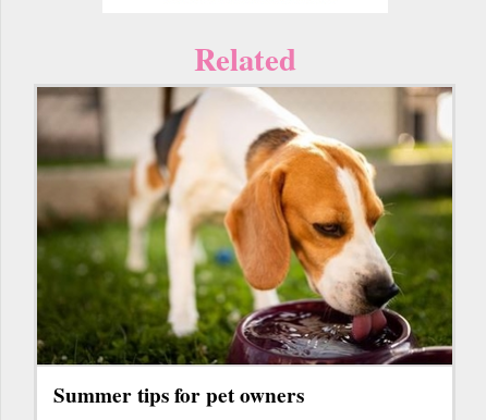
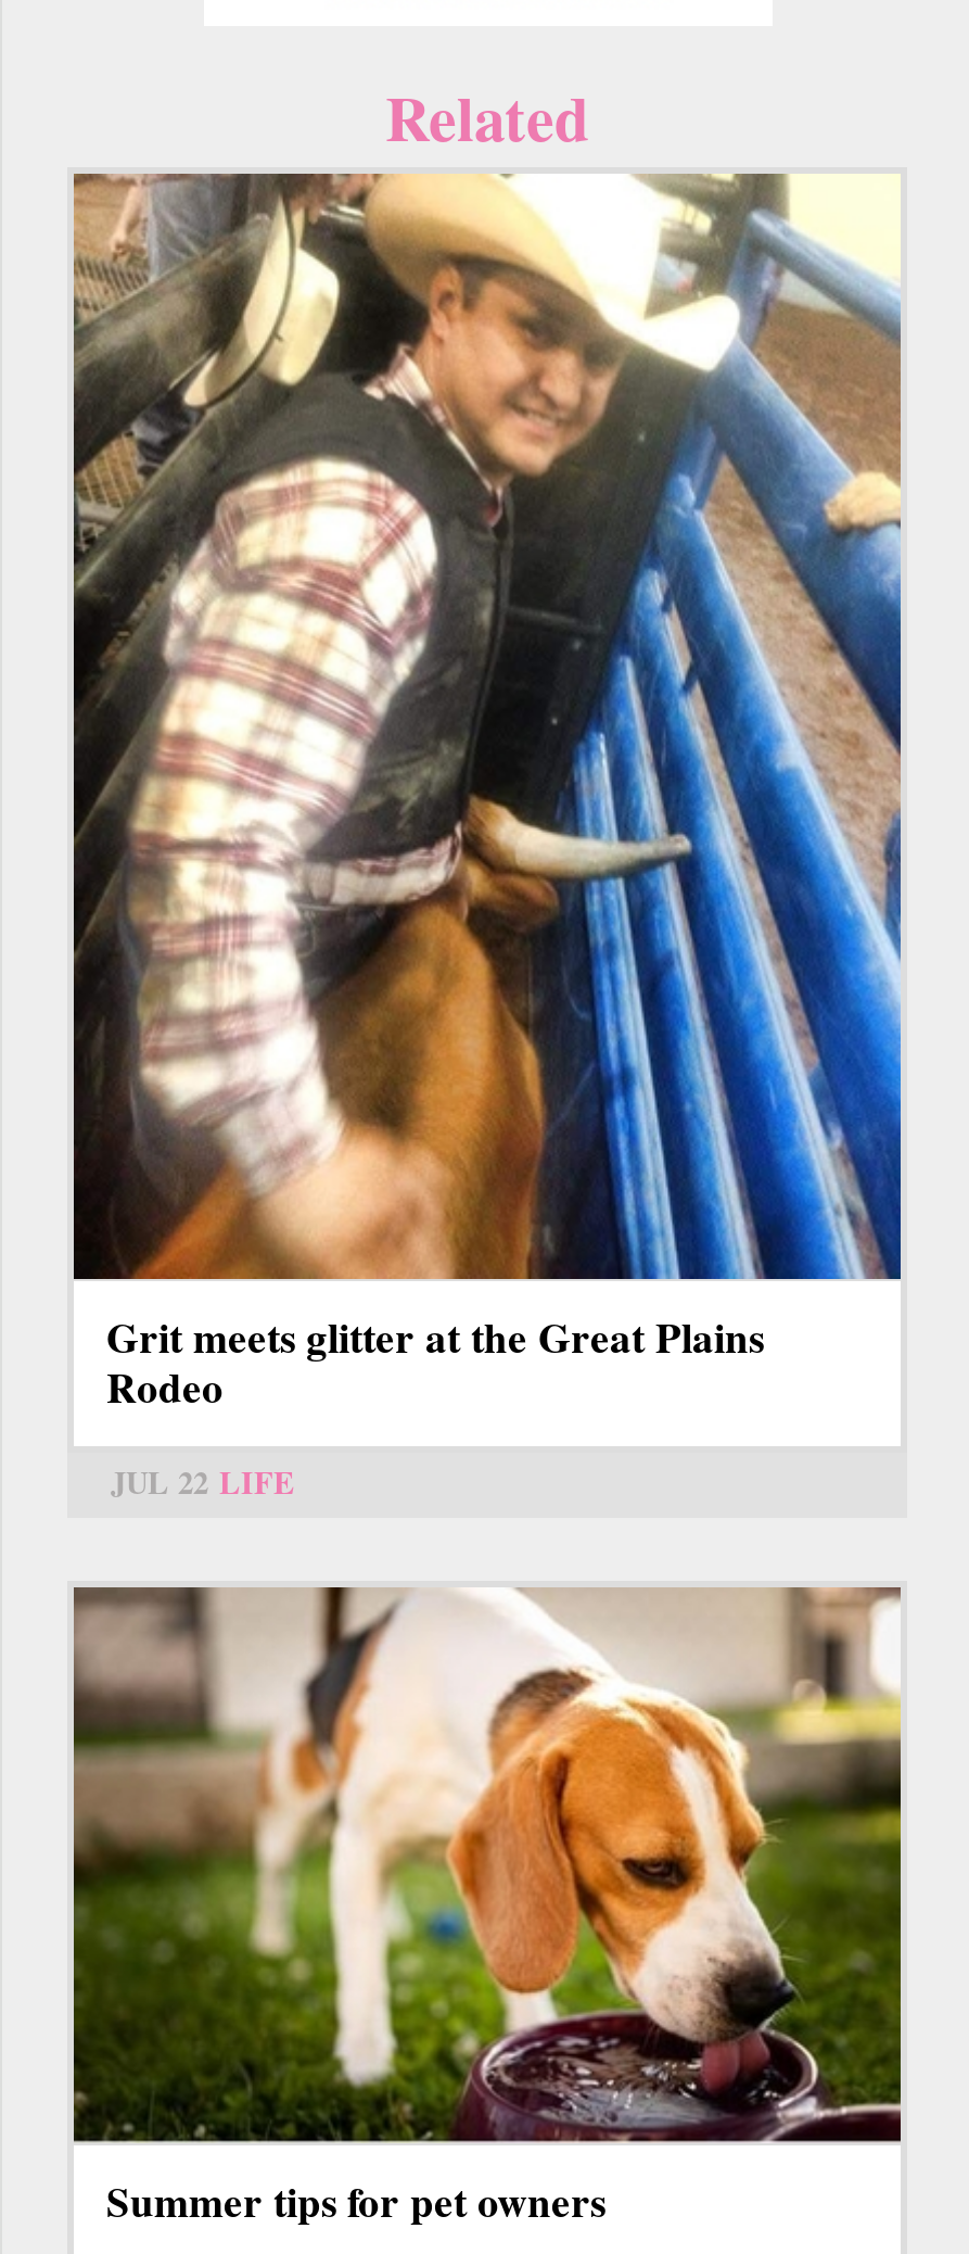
none -> [72,174,903,1504] [image] | Grit meets glitter at the Great Plains | Rodeo | JUL 22 LIFE

